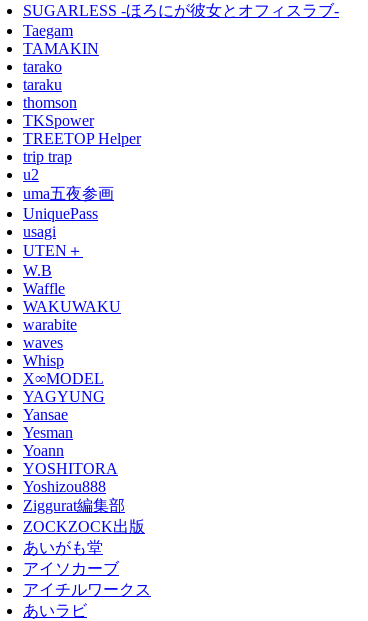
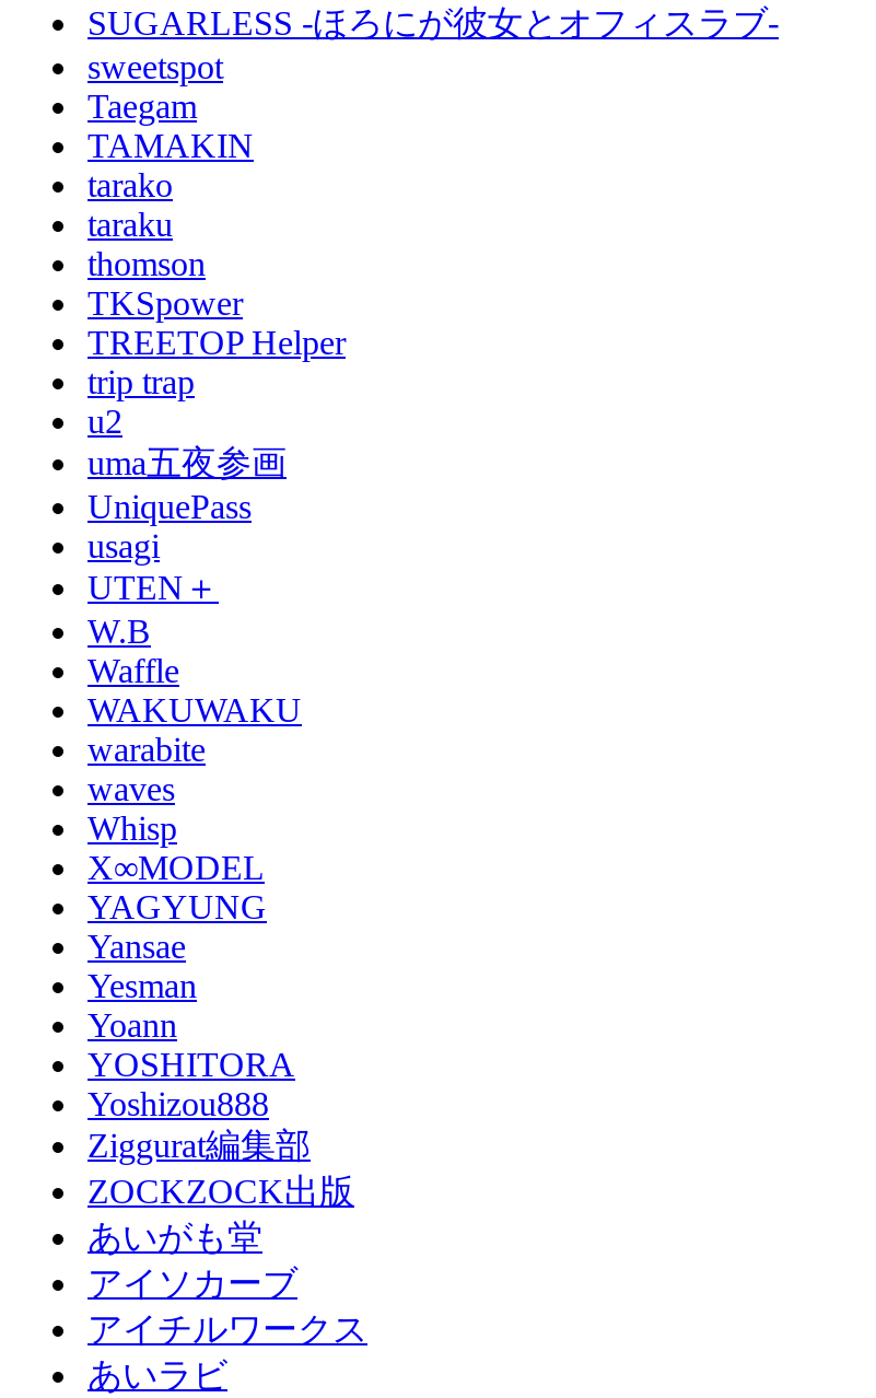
none -> [87,48,223,85] sweetspot

